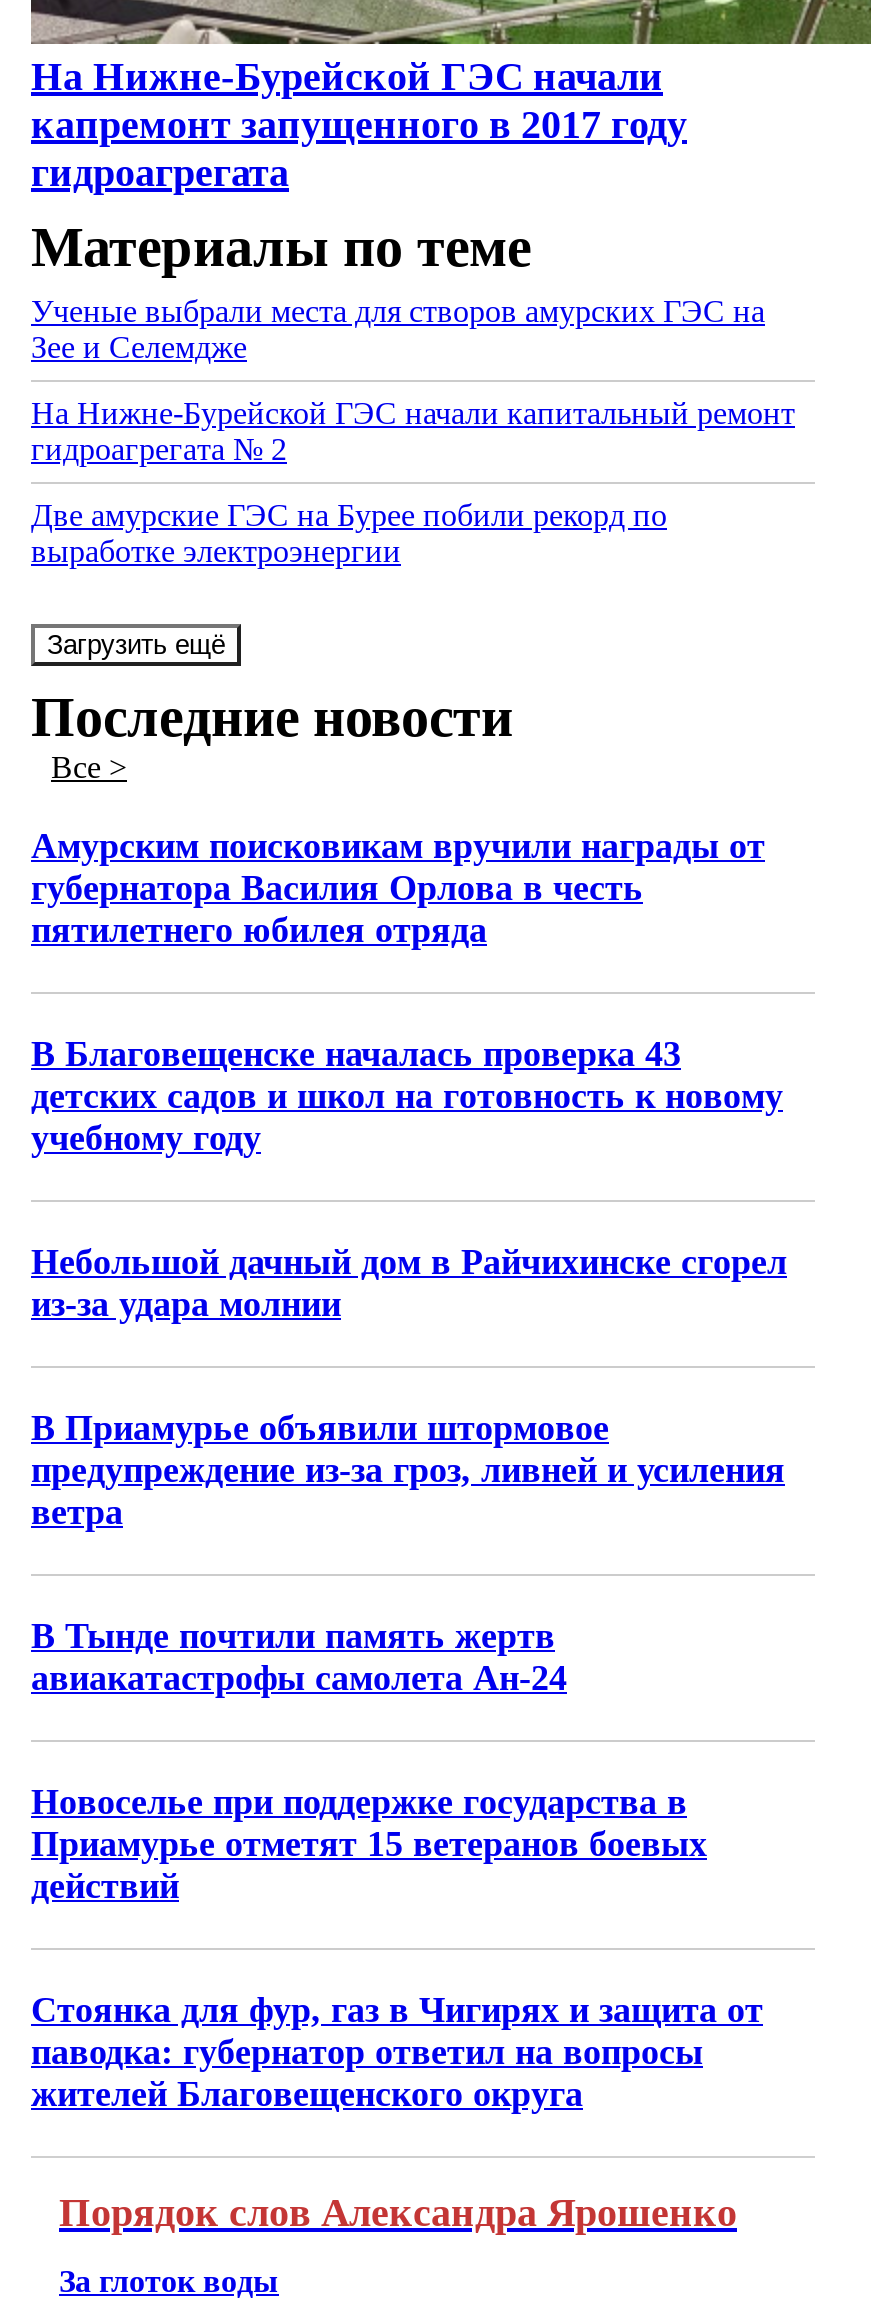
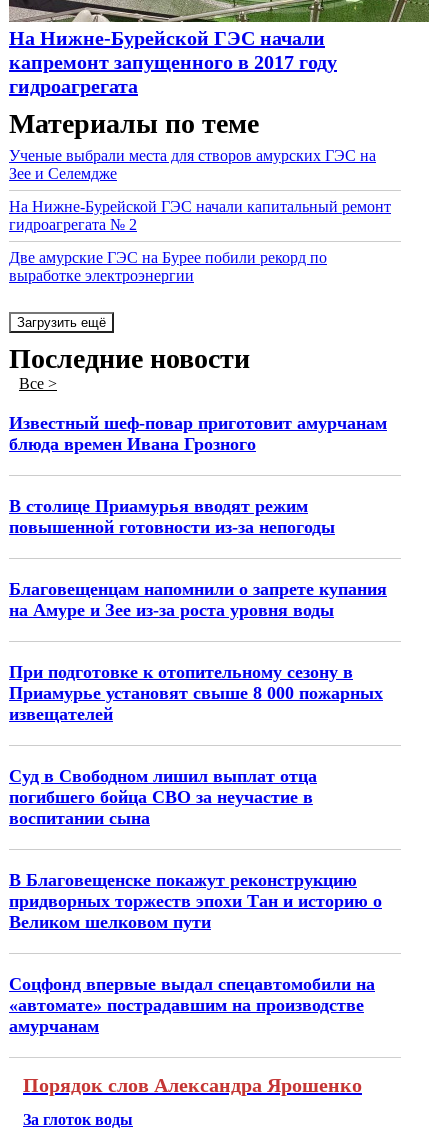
[31,827,765,951] Амурским поисковикам вручили награды от | губернатора Василия Орлова в честь | пятилетнего юбилея отряда -> [9,413,387,454] Известный шеф-повар приготовит амурчанам | блюда времен Ивана Грозного
[31,1035,783,1159] В Благовещенске началась проверка 43 | детских садов и школ на готовность к новому | учебному году -> [9,496,335,537] В столице Приамурья вводят режим | повышенной готовности из-за непогоды
[31,1243,787,1325] Небольшой дачный дом в Райчихинске сгорел | из-за удара молнии -> [9,579,387,620] Благовещенцам напомнили о запрете купания | на Амуре и Зее из-за роста уровня воды
[31,1409,785,1533] В Приамурье объявили штормовое | предупреждение из-за гроз, ливней и усиления | ветра -> [9,662,383,724] При подготовке к отопительному сезону в | Приамурье установят свыше 8 000 пожарных | извещателей
[31,1617,567,1699] В Тынде почтили память жертв | авиакатастрофы самолета Ан-24 -> [9,766,317,828] Суд в Свободном лишил выплат отца | погибшего бойца СВО за неучастие в | воспитании сына
[31,1783,707,1907] Новоселье при поддержке государства в | Приамурье отметят 15 ветеранов боевых | действий -> [9,870,382,932] В Благовещенске покажут реконструкцию | придворных торжеств эпохи Тан и историю о | Великом шелковом пути
[31,1991,763,2115] Стоянка для фур, газ в Чигирях и защита от | паводка: губернатор ответил на вопросы | жителей Благовещенского округа -> [9,974,375,1036] Соцфонд впервые выдал спецавтомобили на | «автомате» пострадавшим на производстве | амурчанам

